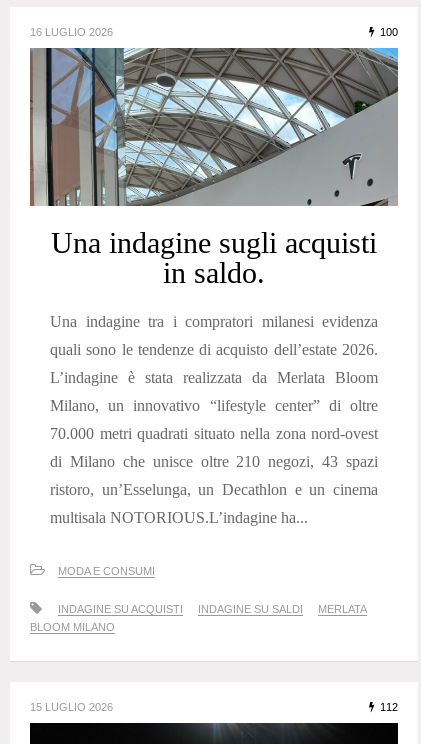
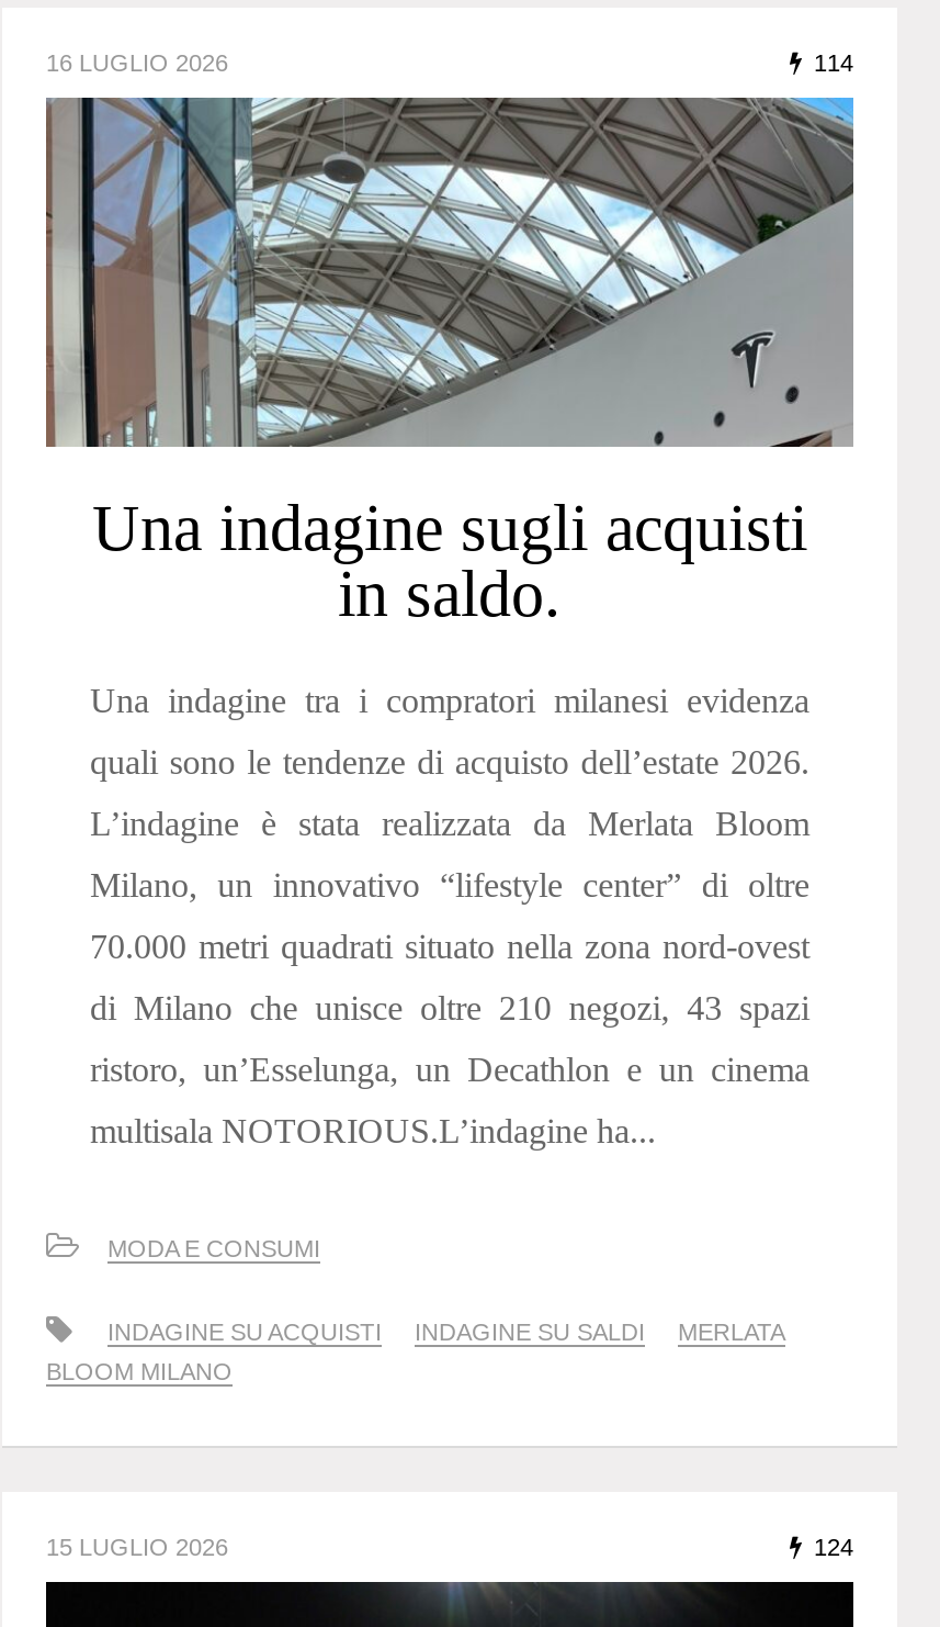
[380,26,398,38] 100 -> [814,50,853,77] 114
[380,701,398,713] 112 -> [814,1533,853,1560] 124

